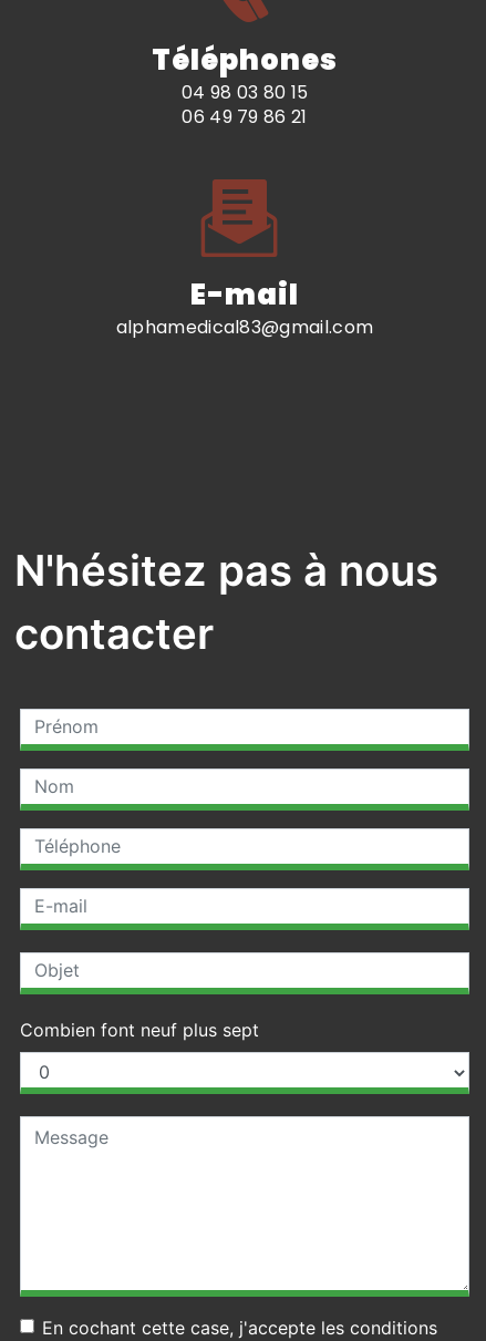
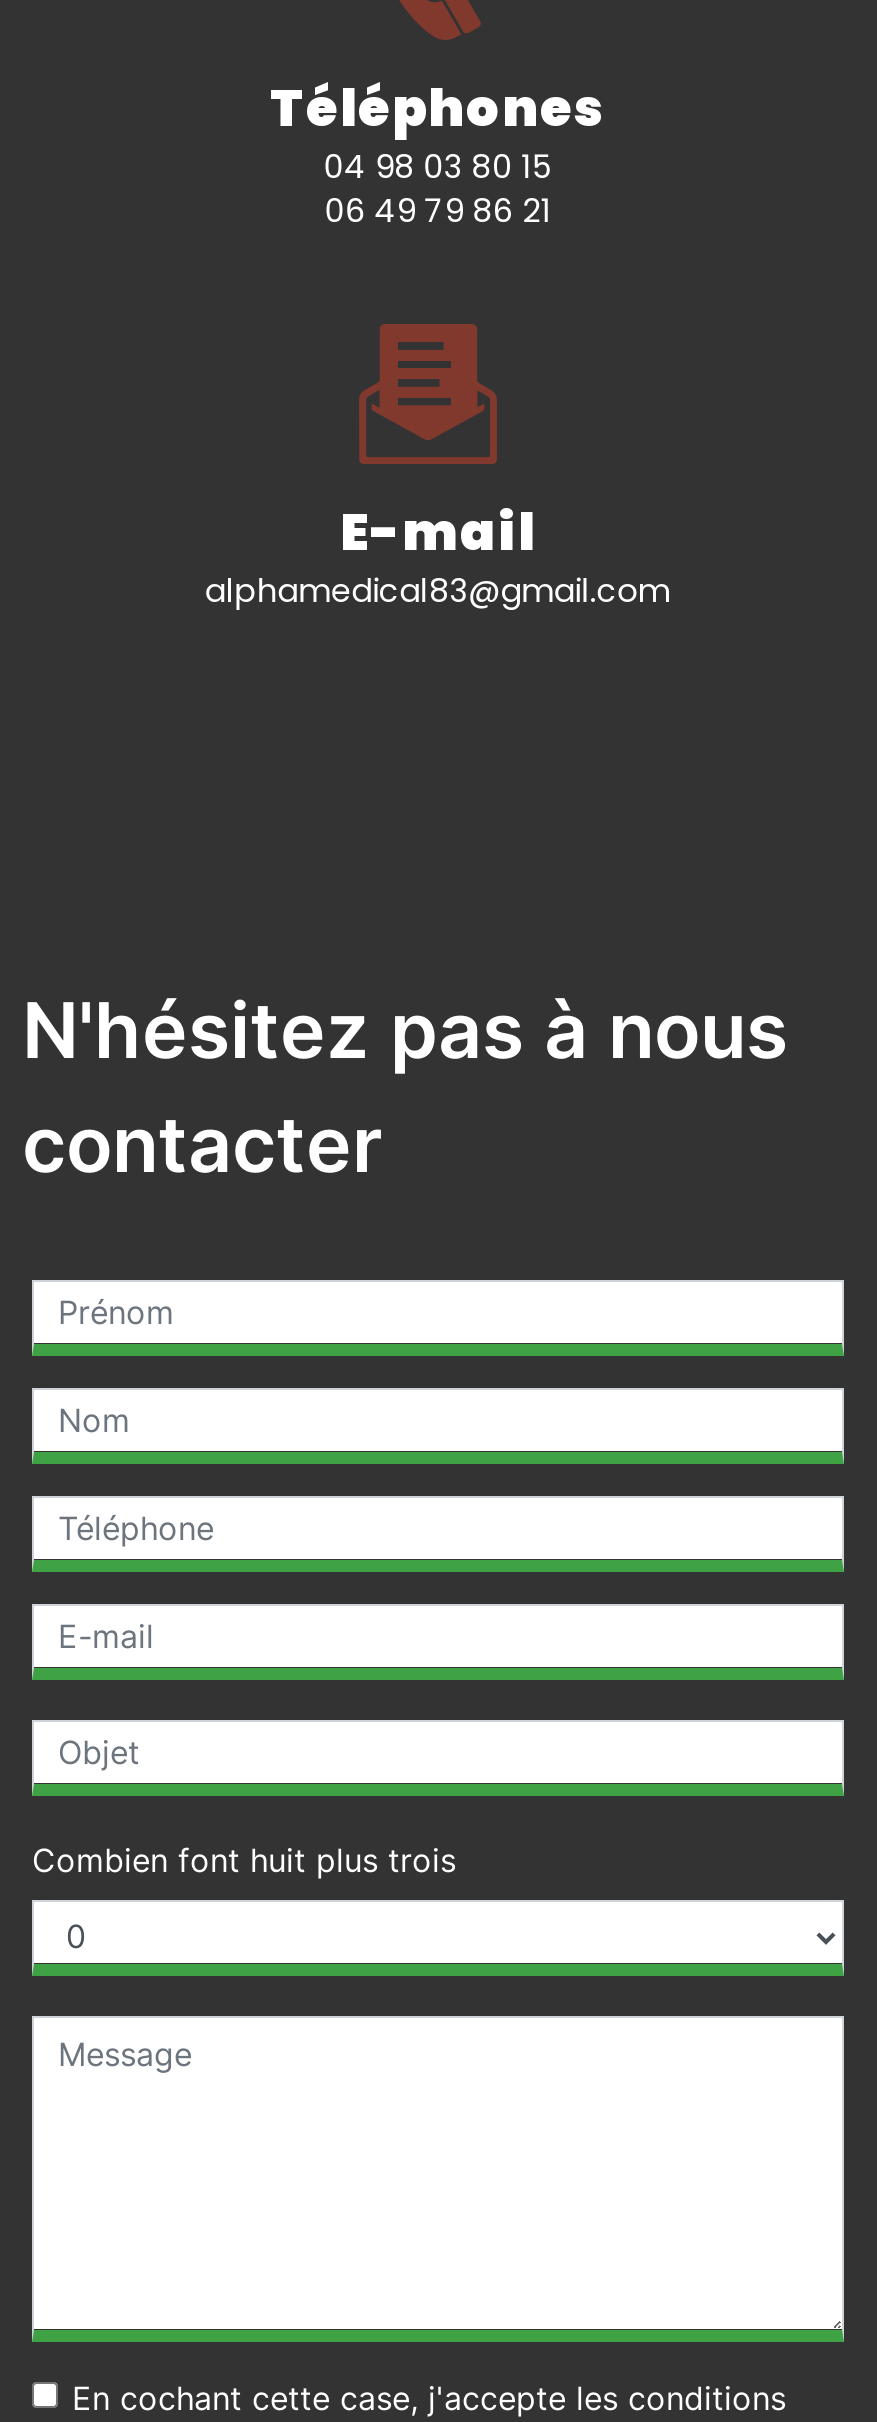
[20,1018,259,1040] Combien font neuf plus sept -> [32,1839,456,1879] Combien font huit plus trois

